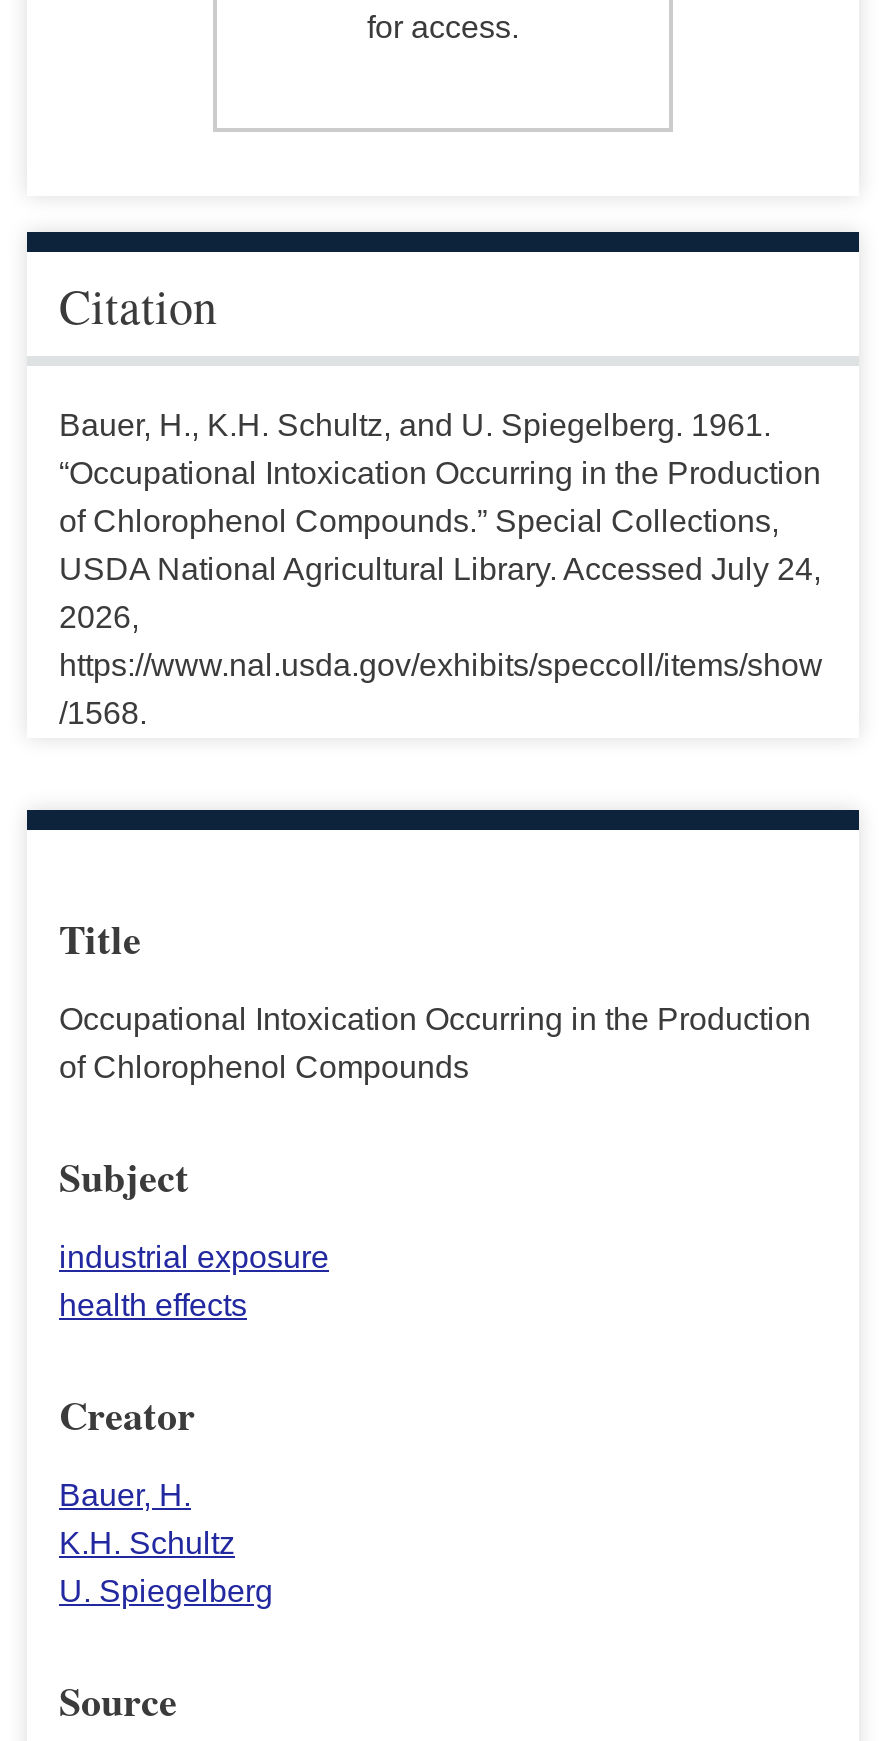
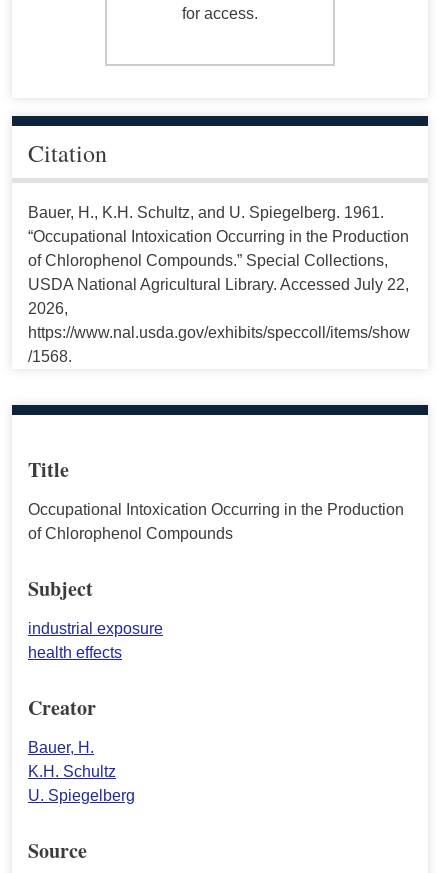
[59,551,821,585] USDA National Agricultural Library. Accessed July 24, -> [28,275,409,292] USDA National Agricultural Library. Accessed July 22,

